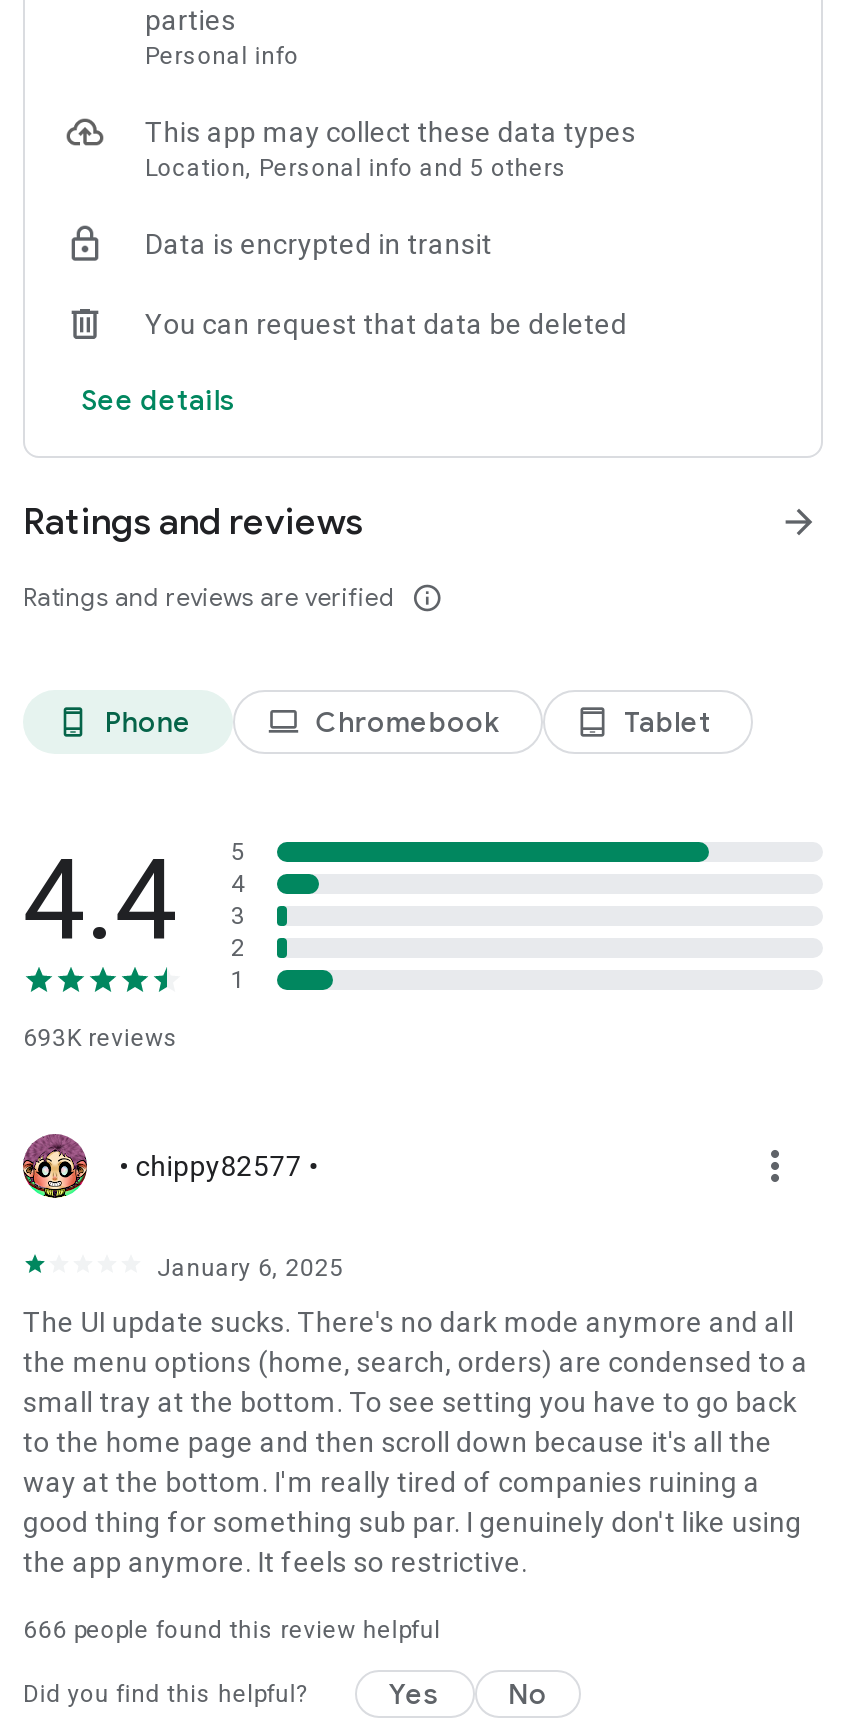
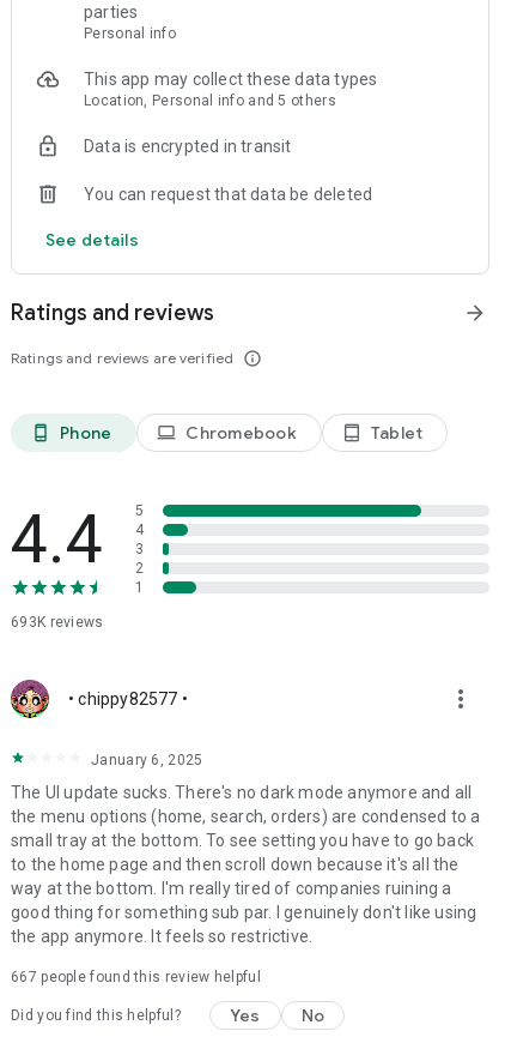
[23,1616,441,1644] 666 people found this review helpful -> [11,969,261,985] 667 people found this review helpful

